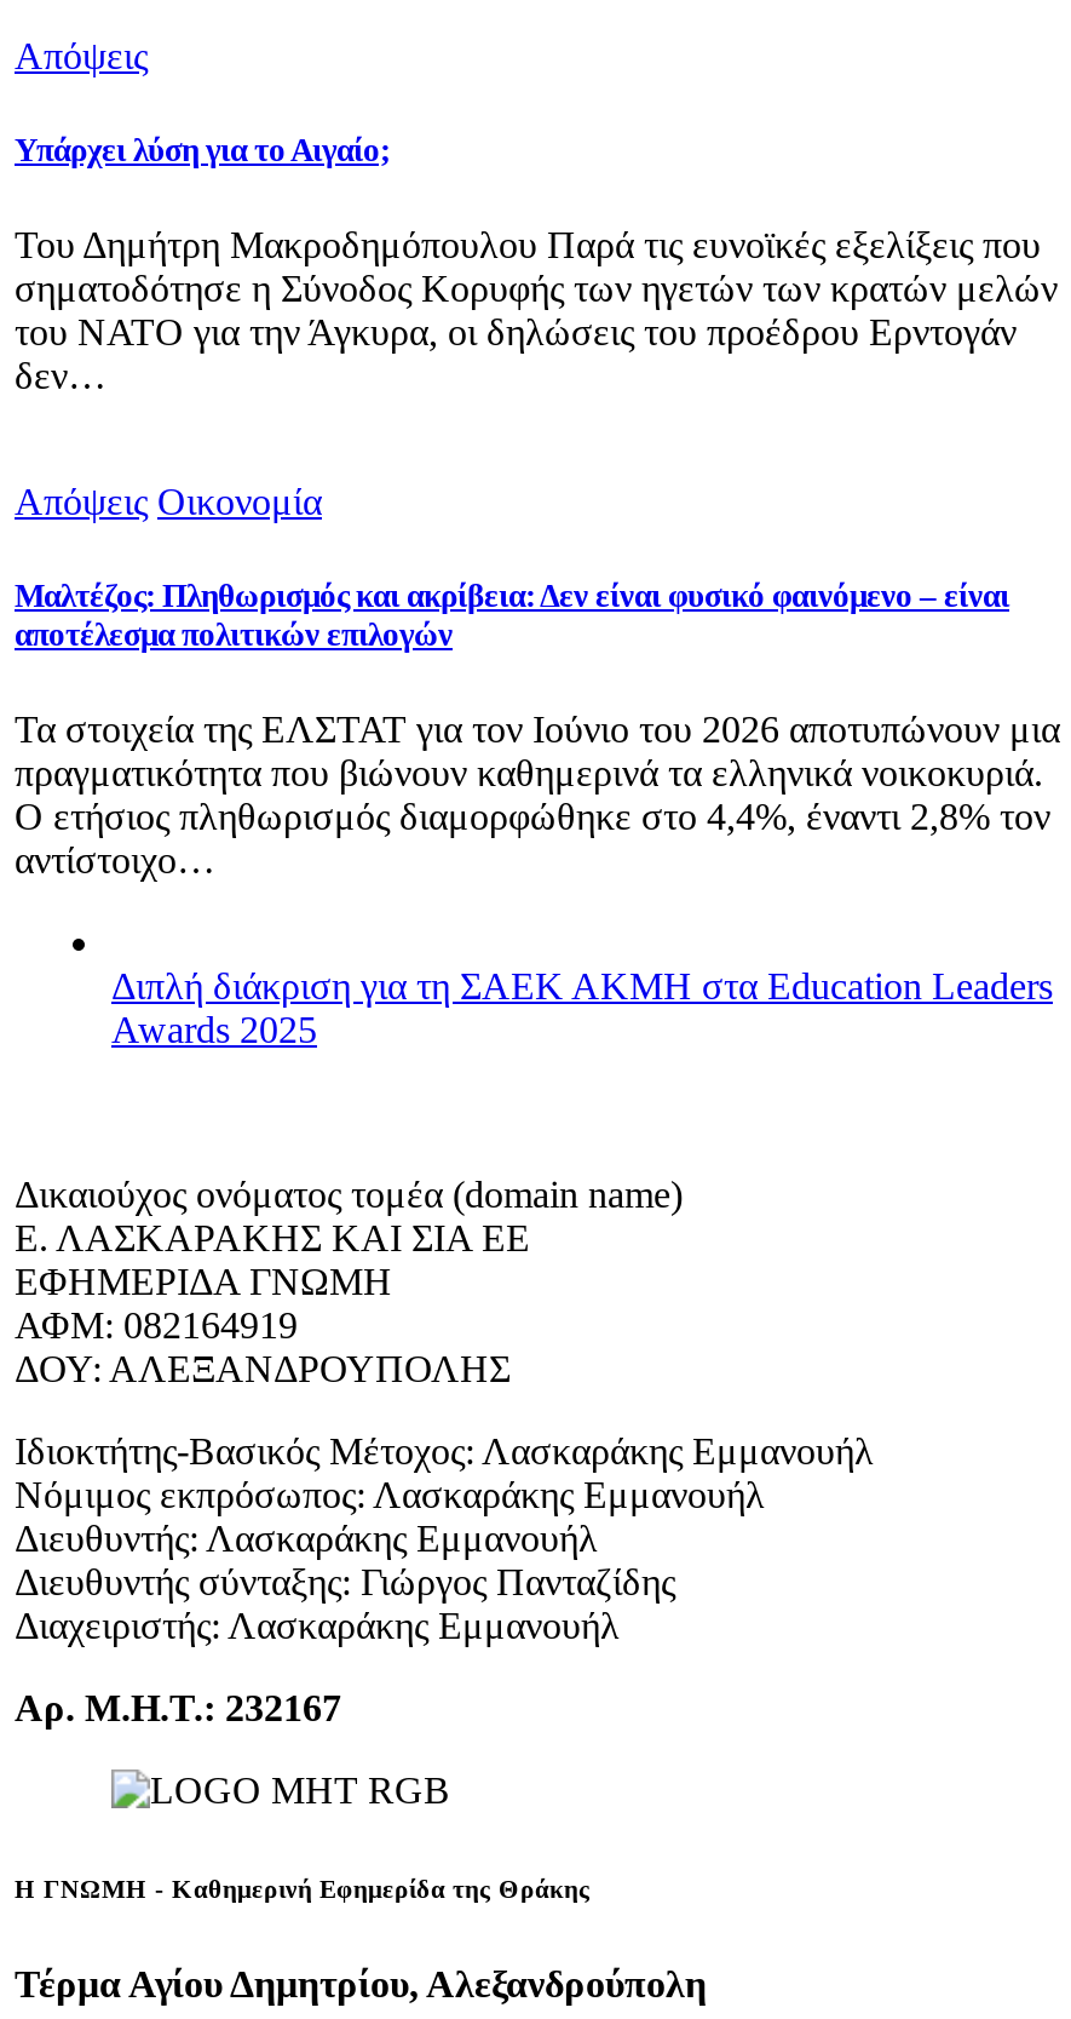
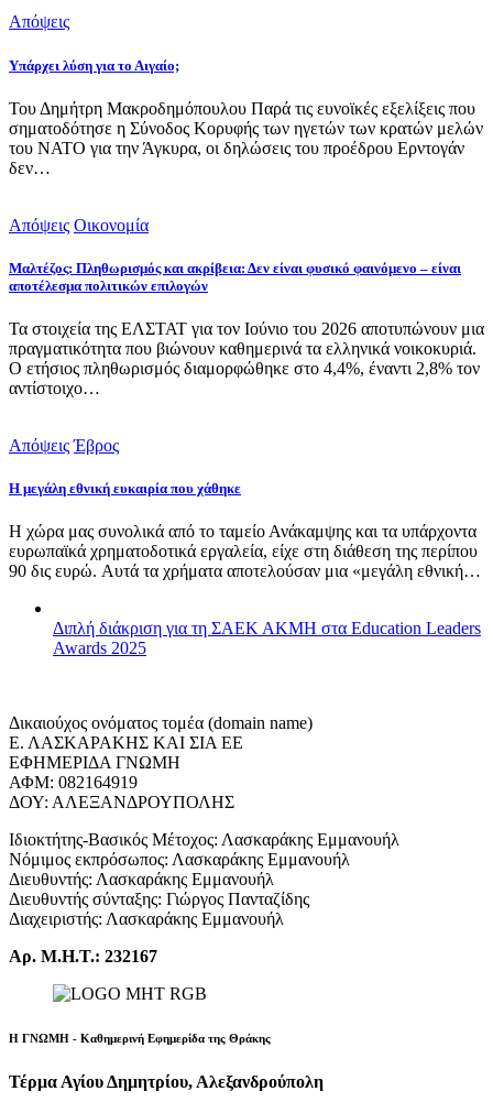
none -> [9,436,481,581] Απόψεις Έβρος | Η μεγάλη εθνική ευκαιρία που χάθηκε | Η χώρα μας συνολικά από το ταμείο Ανάκαμψης και τα υπάρχοντα | ευρωπαϊκά χρηματοδοτικά εργαλεία, είχε στη διάθεση της περίπου | 90 δις ευρώ. Αυτά τα χρήματα αποτελούσαν μια «μεγάλη εθνική…

